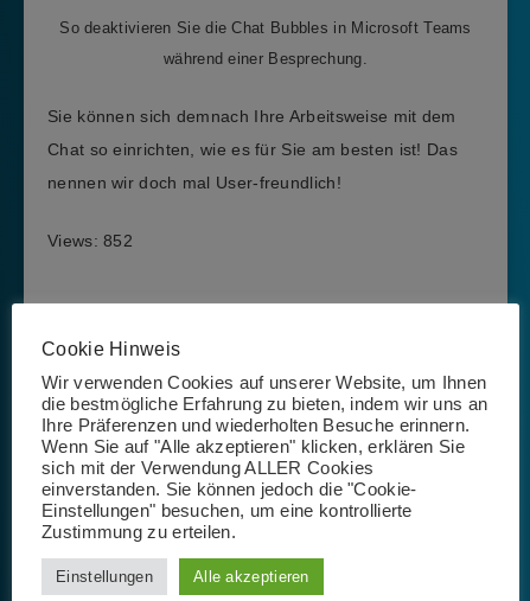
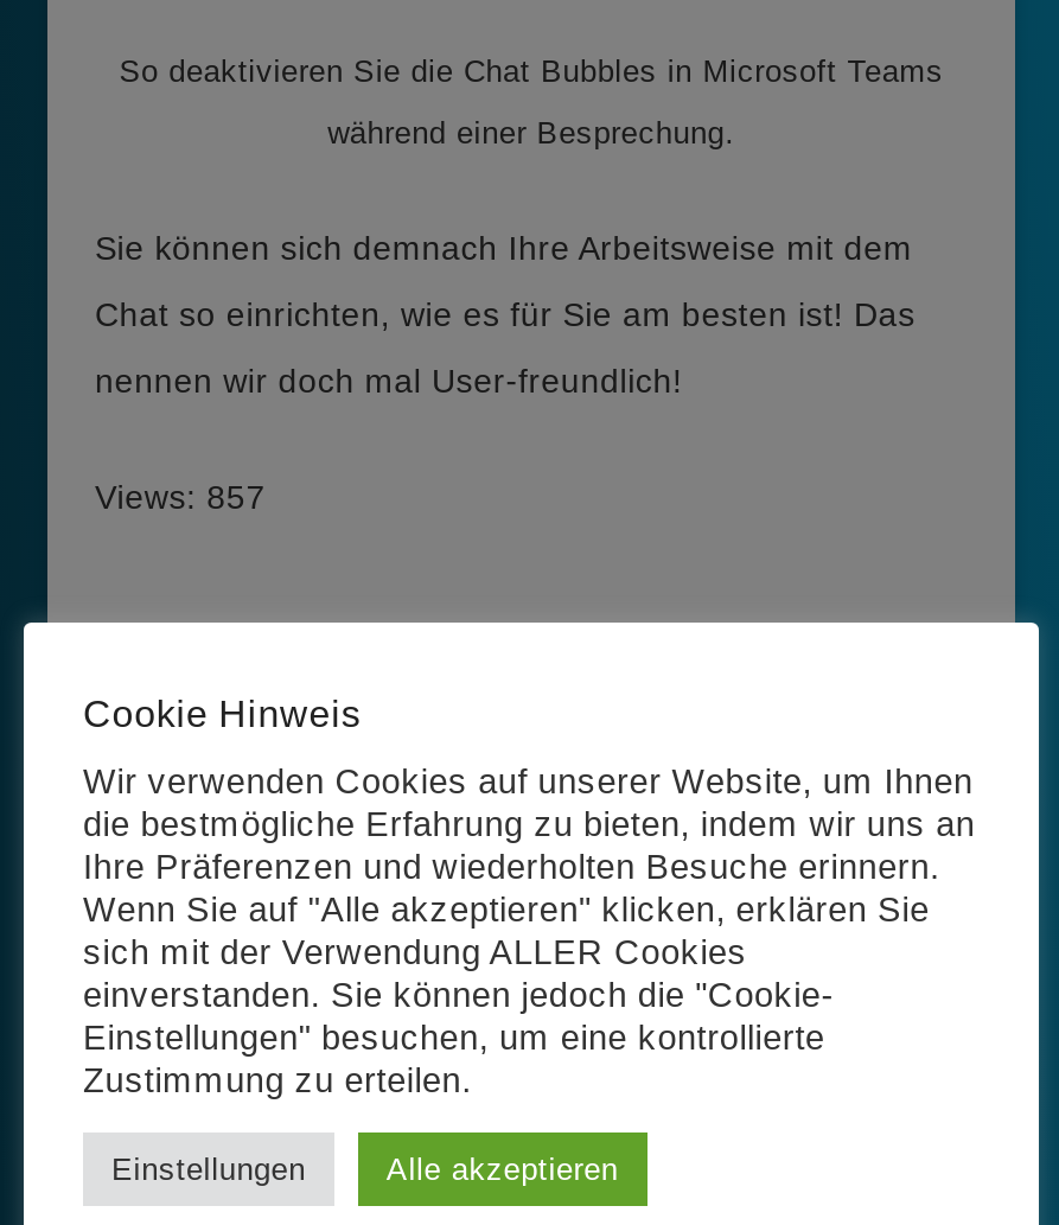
[47,231,133,250] Views: 852 -> [95,478,266,516] Views: 857

